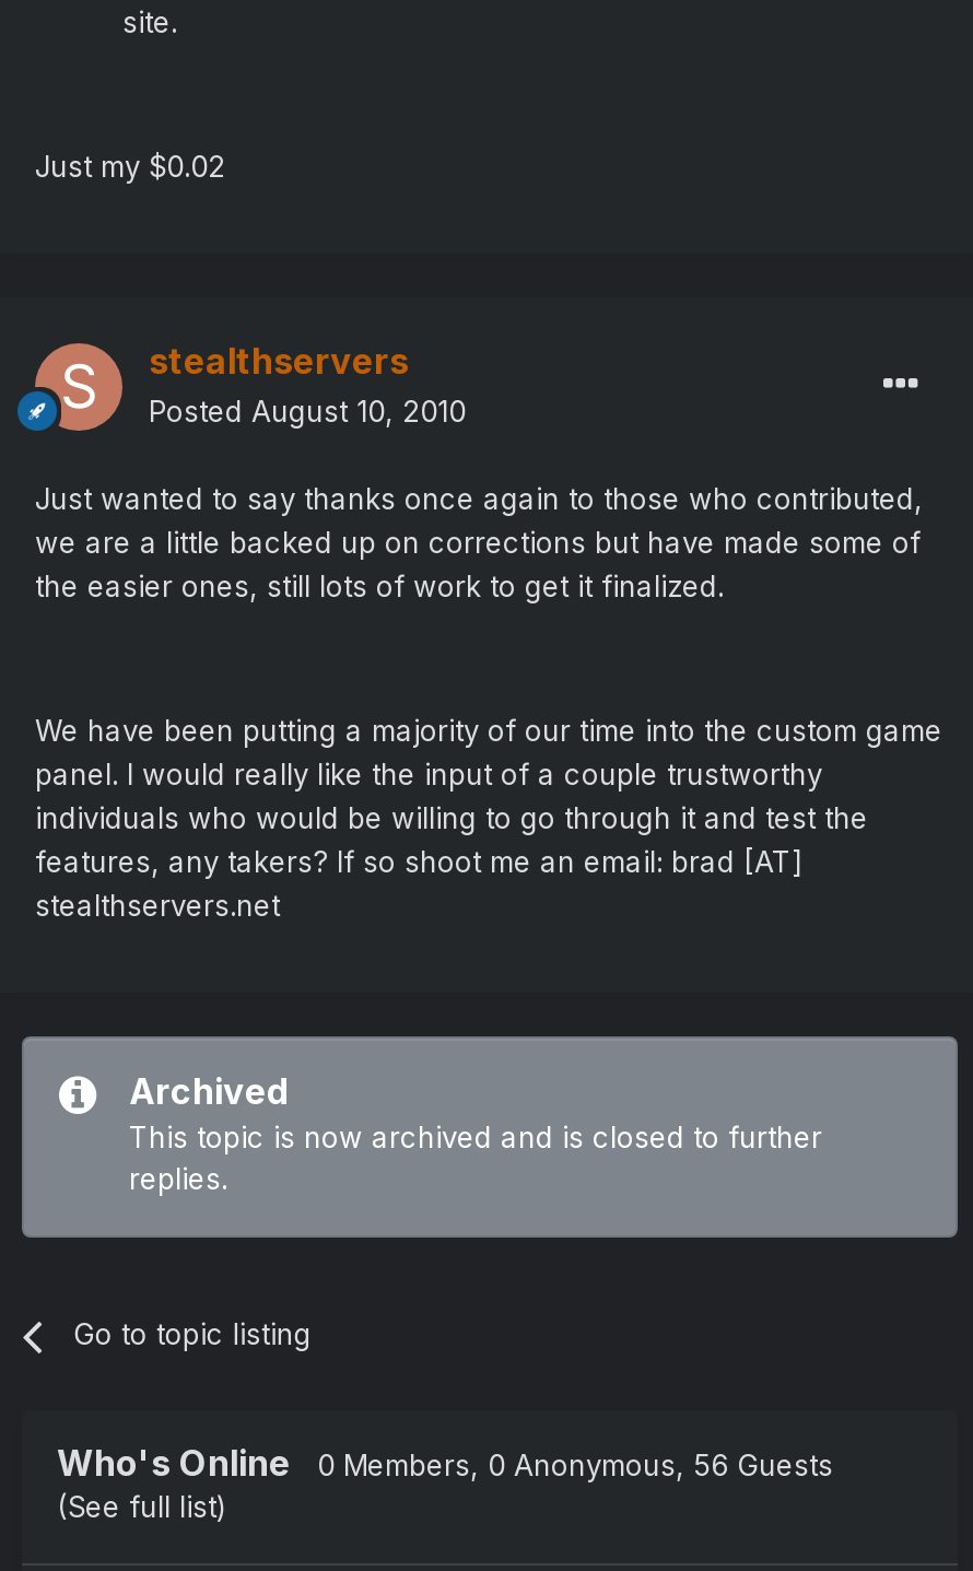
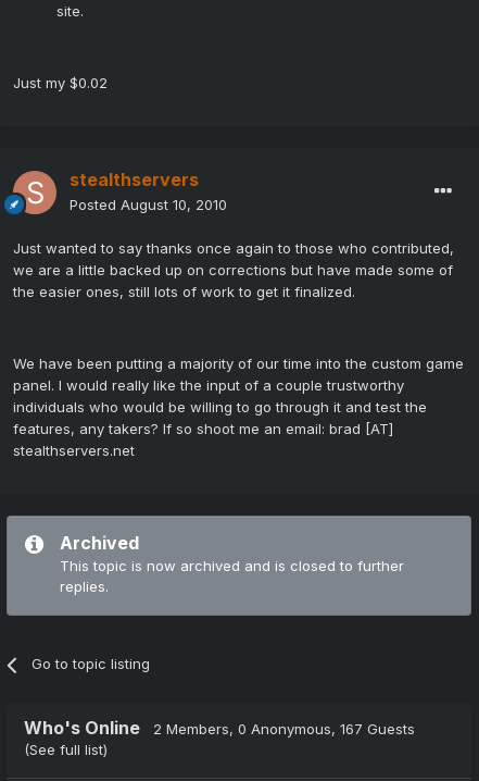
[57,1442,833,1486] Who's Online 0 Members, 0 Anonymous, 56 Guests -> [24,717,415,739] Who's Online 2 Members, 0 Anonymous, 167 Guests

